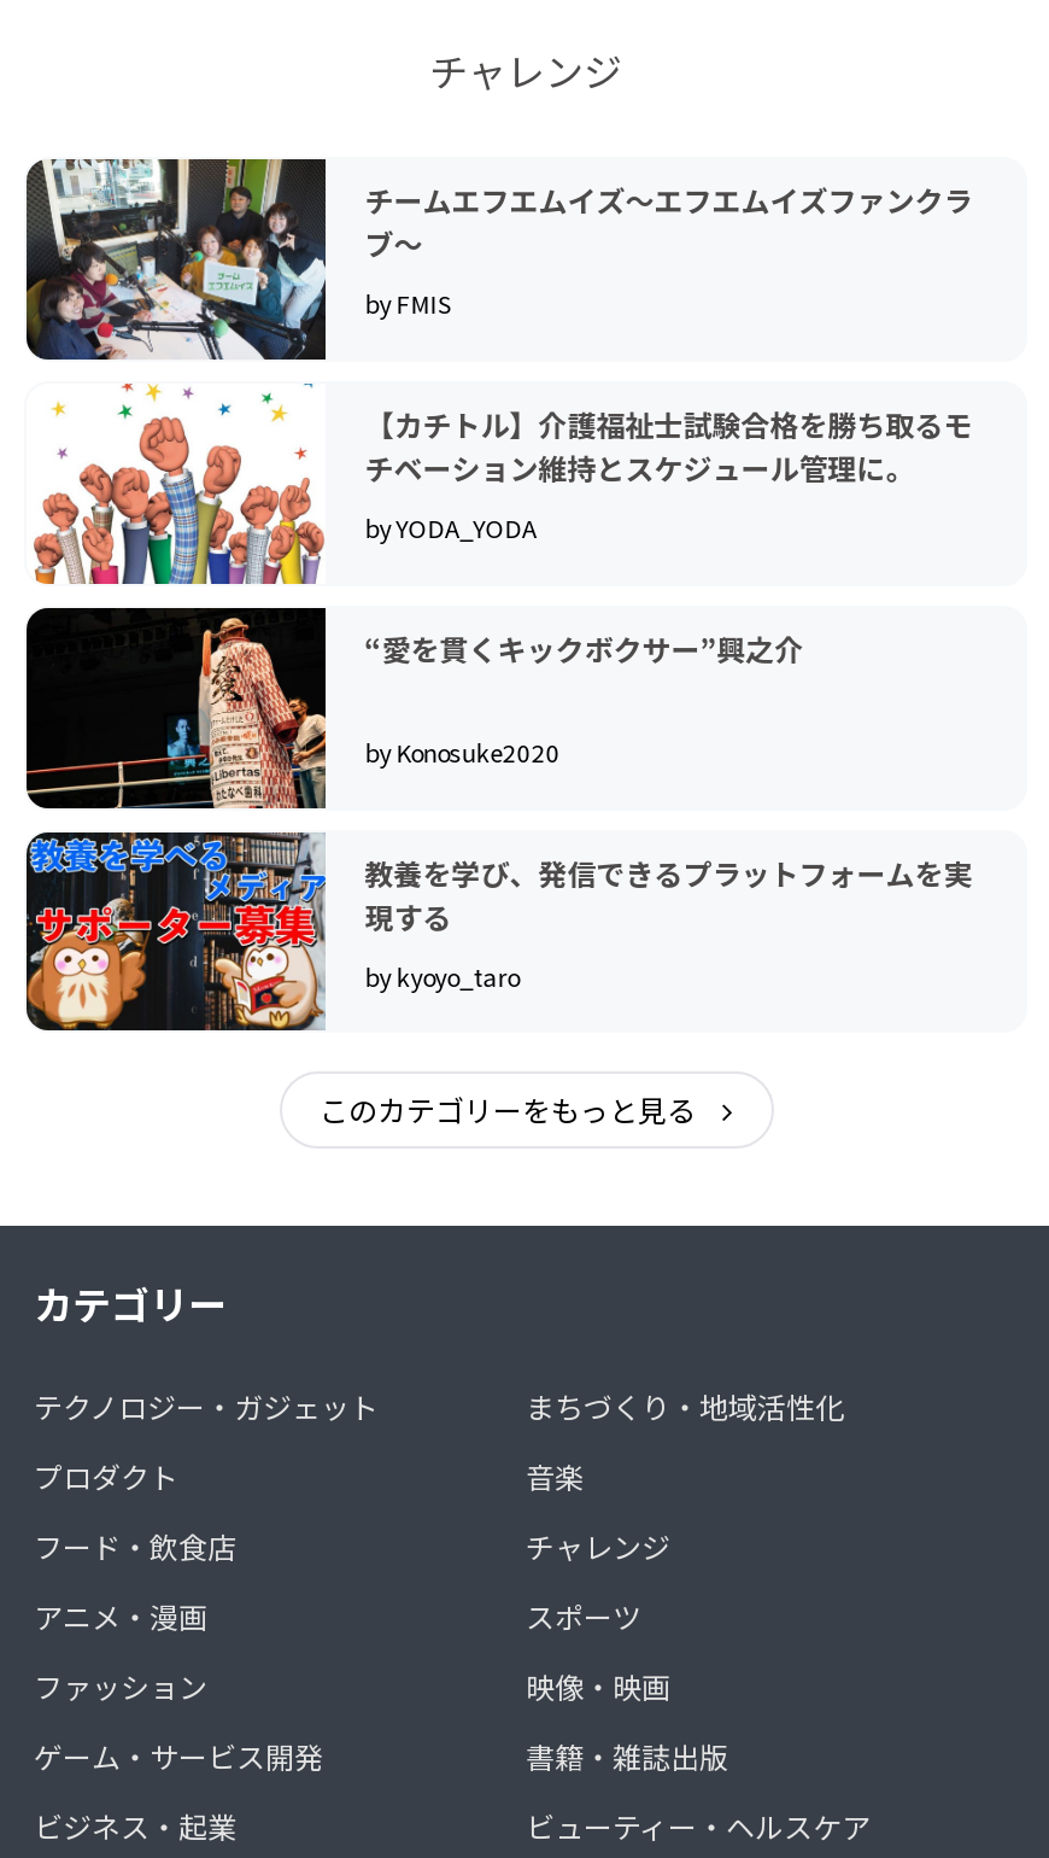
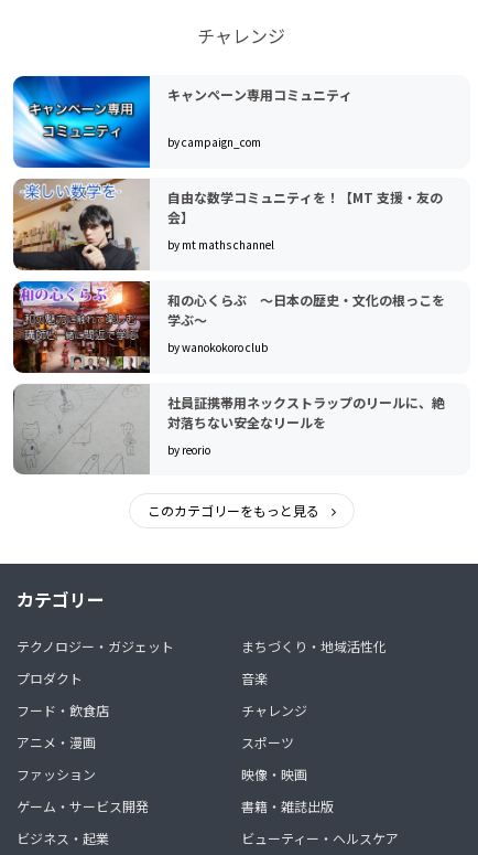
[24,157,972,362] [image] | チームエフエムイズ～エフエムイズファンクラ | ブ～ -> [12,75,353,169] [image] | キャンペーン専用コミュニティ
[365,285,451,322] by FMIS -> [168,134,261,150] by campaign_com
[27,384,972,586] [image] | 【カチトル】介護福祉士試験合格を勝ち取るモ | チベーション維持とスケジュール管理に。 -> [12,178,443,271] [image] | 自由な数学コミュニティを！【MT 支援・友の | 会】
[365,509,536,546] by YODA_YODA -> [168,236,274,253] by mt maths channel
[24,606,804,811] [image] | “愛を貫くキックボクサー”興之介 -> [12,280,445,374] [image] | 和の心くらぶ ～日本の歴史・文化の根っこを | 学ぶ～
[365,733,560,770] by Konosuke2020 -> [168,339,268,355] by wanokokoro club
[24,832,972,1033] [image] | 教養を学び、発信できるプラットフォームを実 | 現する -> [12,385,445,474] [image] | 社員証携帯用ネックストラップのリールに、絶 | 対落ちない安全なリールを
[365,957,519,993] by kyoyo_taro -> [168,441,211,458] by reorio

